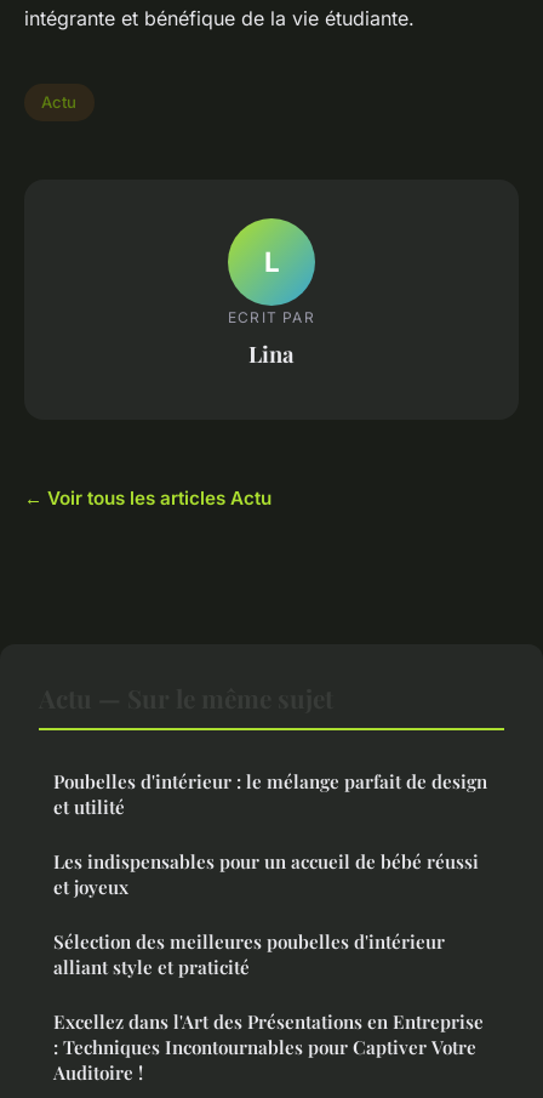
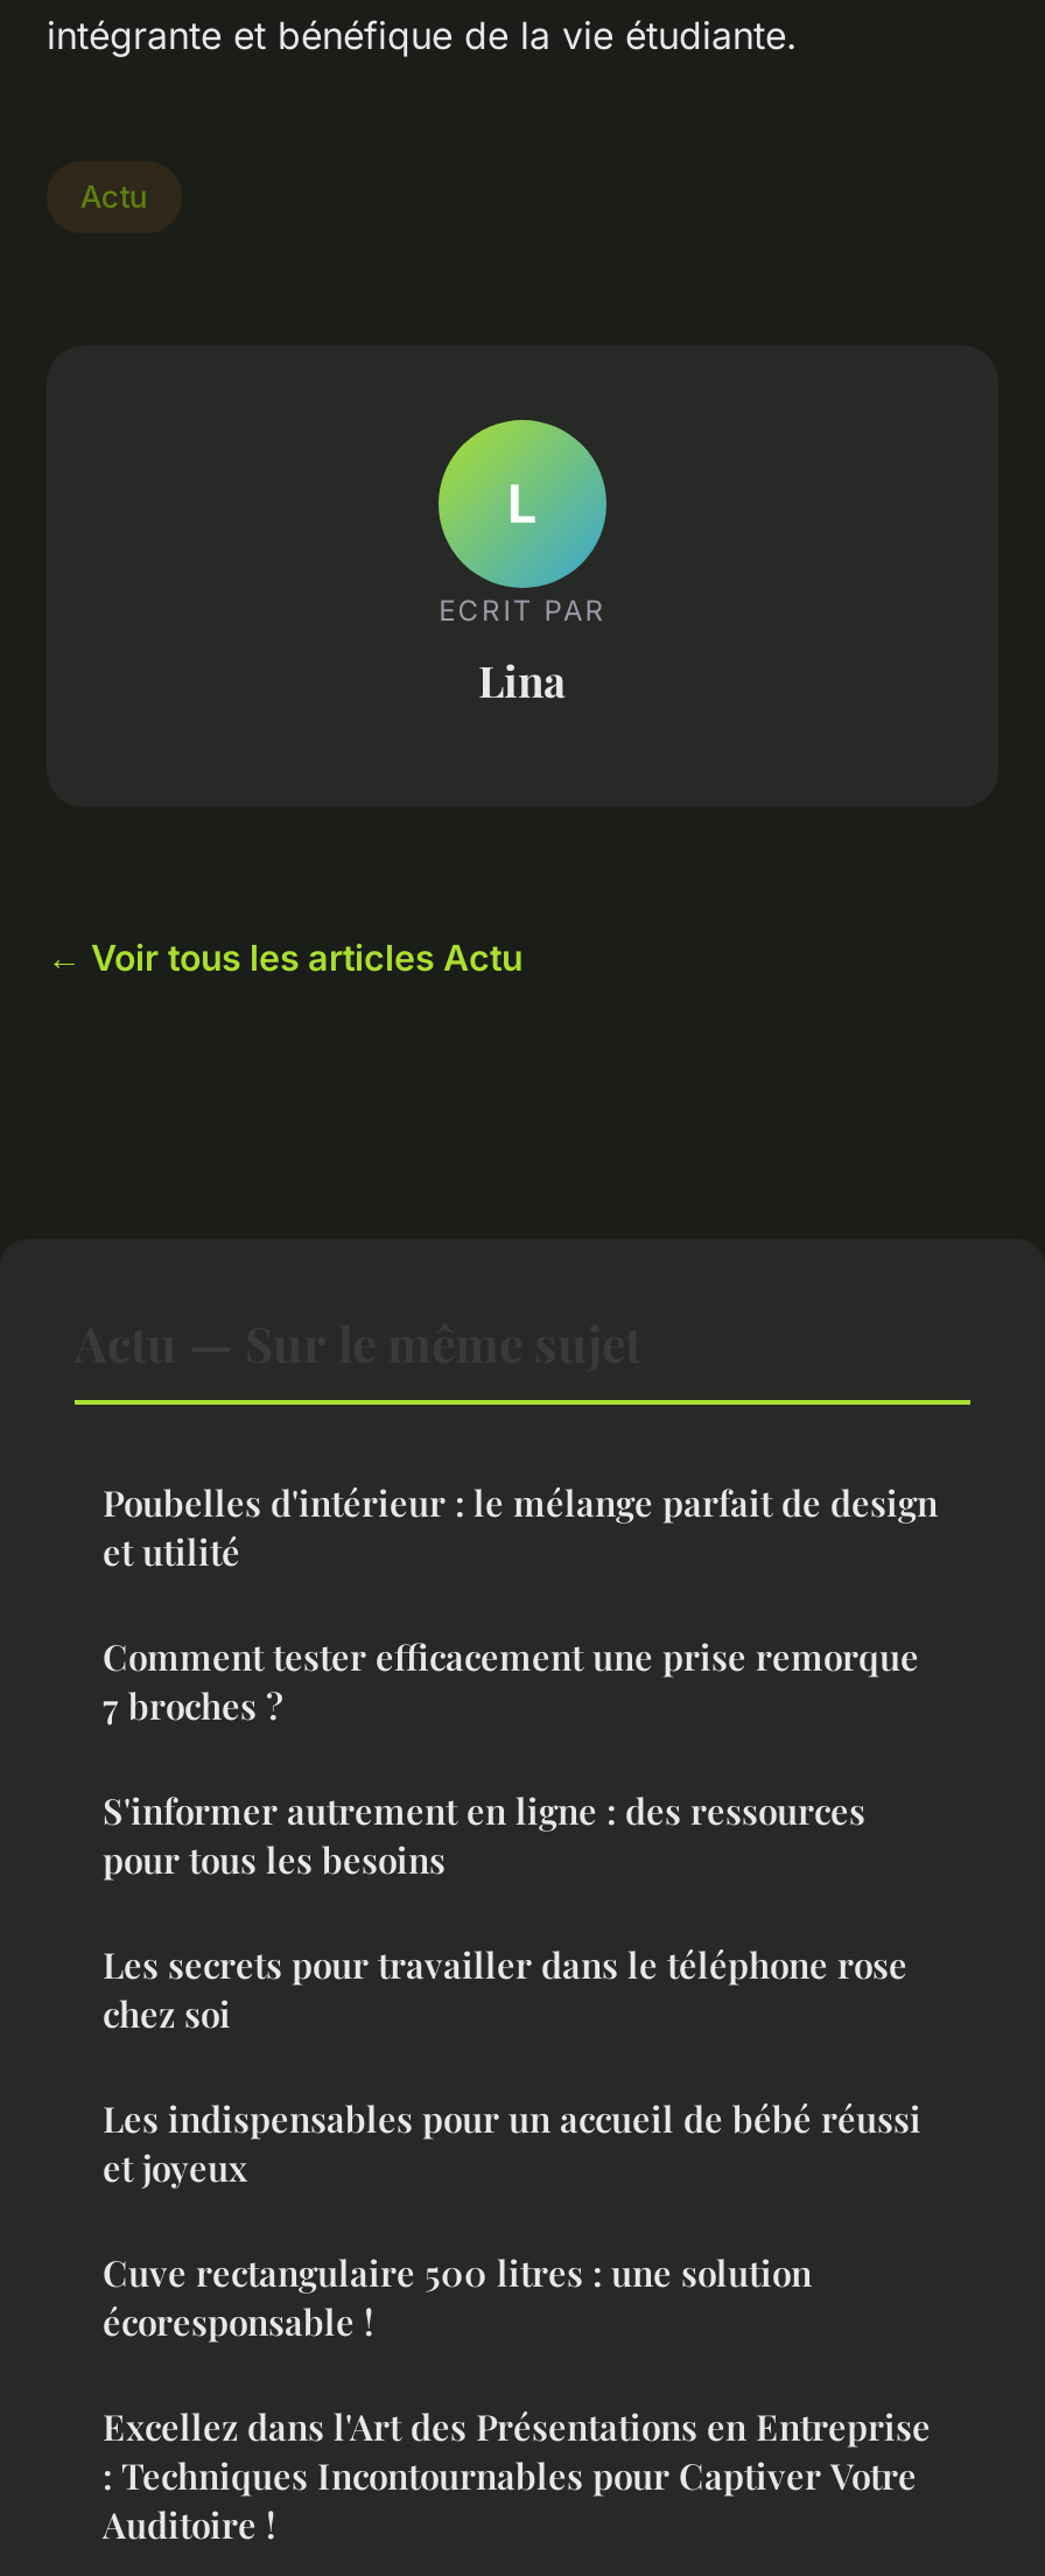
none -> [103,1632,919,2036] Comment tester efficacement une prise remorque | 7 broches ? | S'informer autrement en ligne : des ressources | pour tous les besoins | Les secrets pour travailler dans le téléphone rose | chez soi
[53,929,445,978] Sélection des meilleures poubelles d'intérieur | alliant style et praticité -> [103,2248,812,2344] Cuve rectangulaire 500 litres : une solution | écoresponsable !

